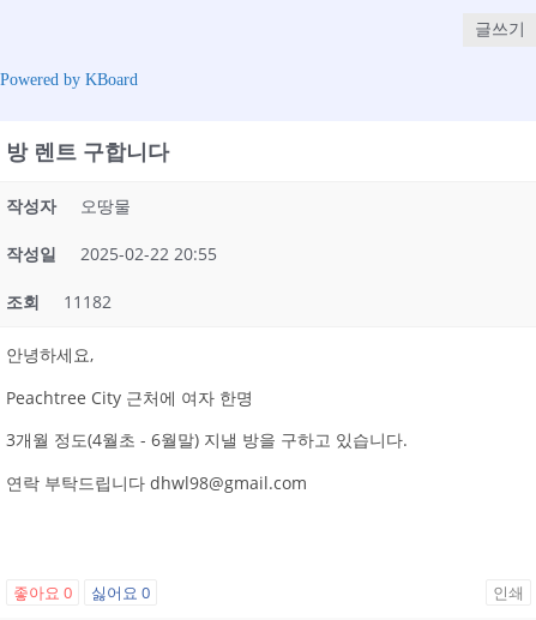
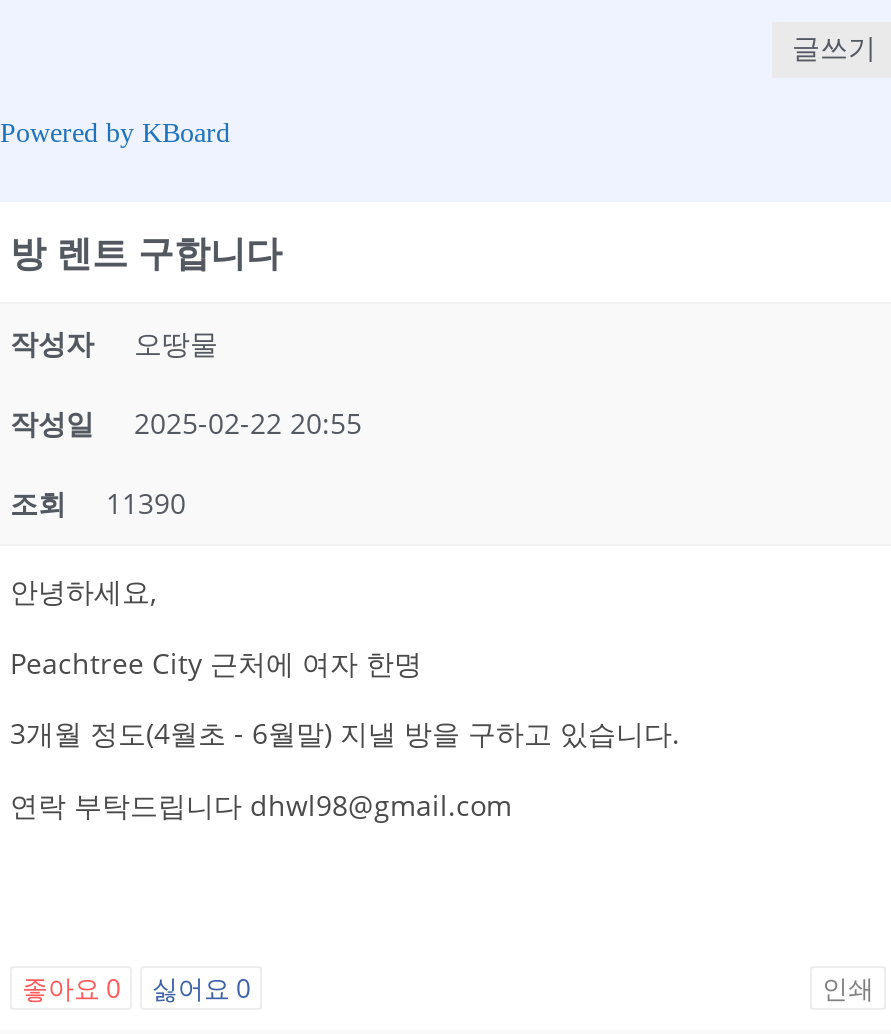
[6,290,112,313] 조회 11182 -> [10,484,186,522] 조회 11390

